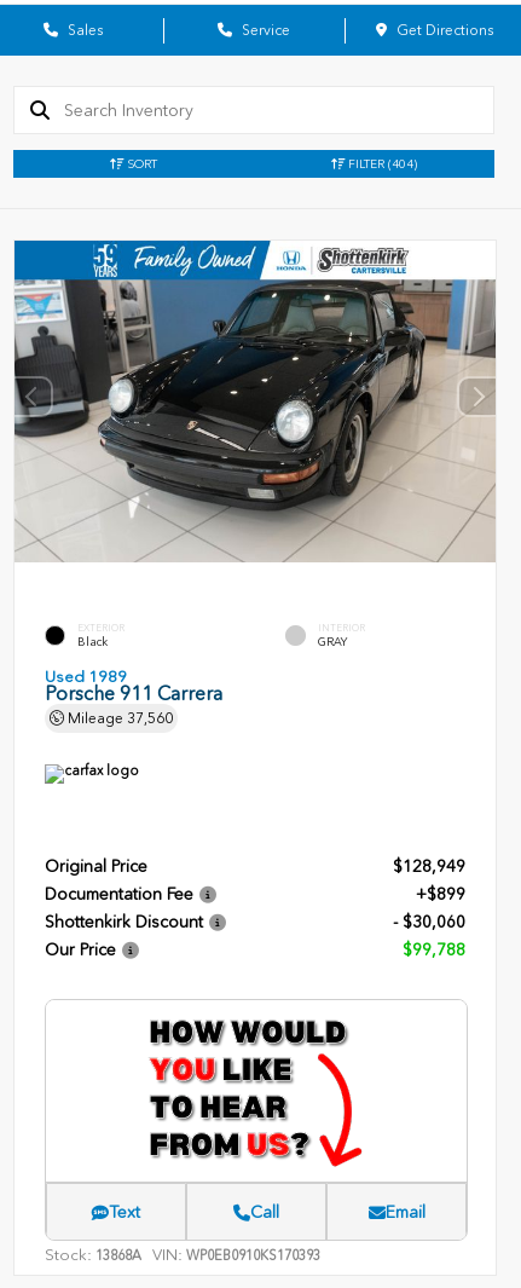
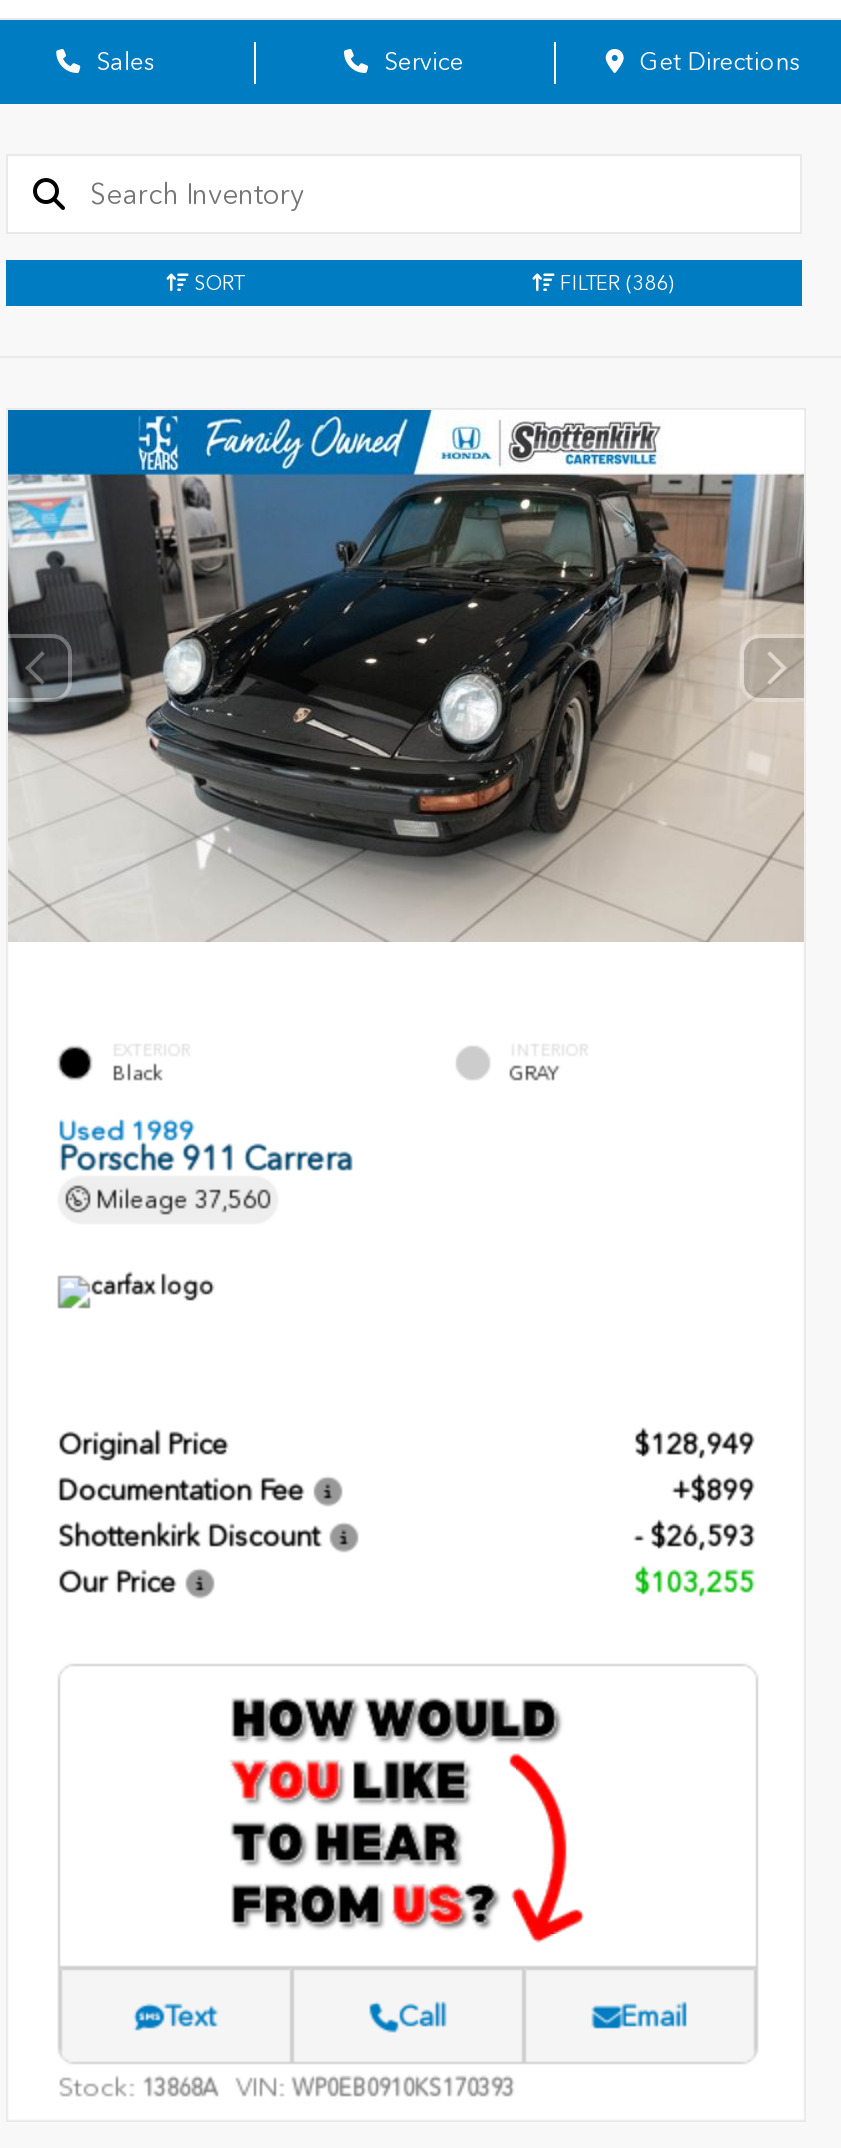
[345,157,417,171] FILTER (404) -> [554,272,674,296] FILTER (386)
[393,911,465,932] - $30,060 -> [634,1519,754,1553] - $26,593
[403,939,465,960] $99,788 -> [634,1565,754,1599] $103,255

